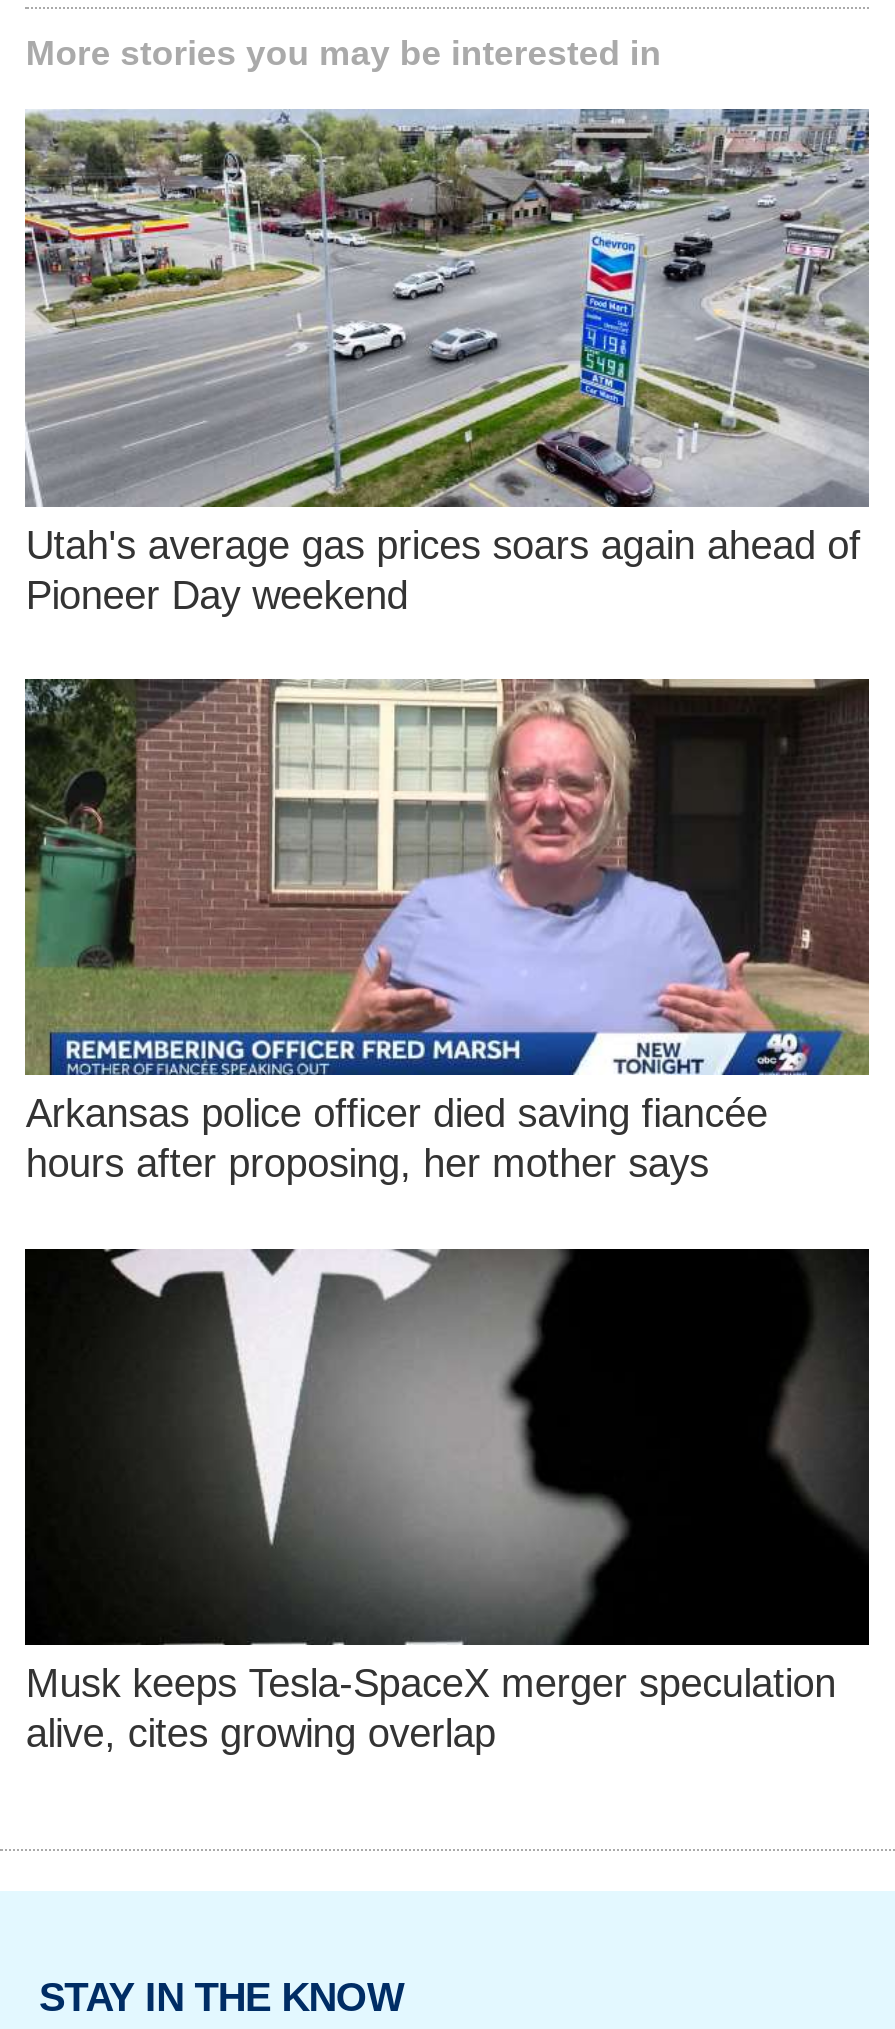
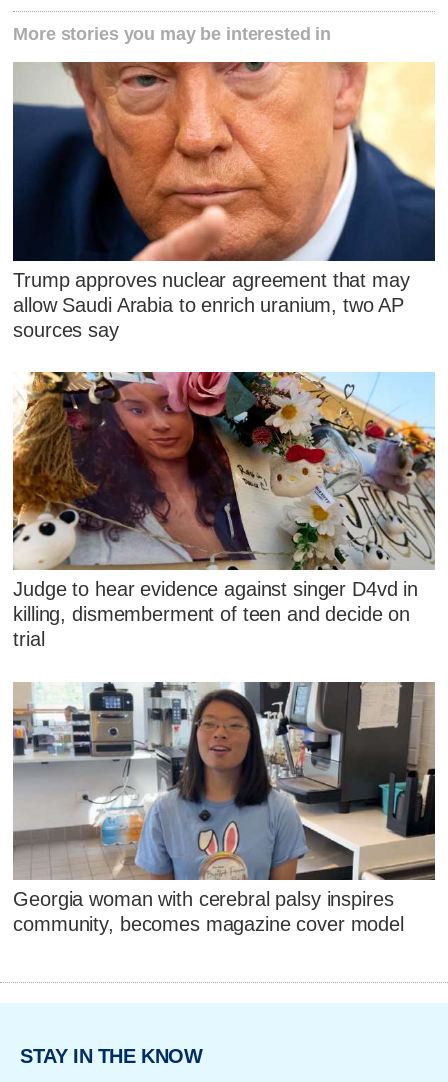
[23,107,871,616] [image] | Utah's average gas prices soars again ahead of | Pioneer Day weekend -> [12,61,435,341] [image] | Trump approves nuclear agreement that may | allow Saudi Arabia to enrich uranium, two AP | sources say
[23,677,871,1186] [image] | Arkansas police officer died saving fiancée | hours after proposing, her mother says -> [12,371,436,650] [image] | Judge to hear evidence against singer D4vd in | killing, dismemberment of teen and decide on | trial
[23,1249,869,1755] [image] | Musk keeps Tesla-SpaceX merger speculation | alive, cites growing overlap -> [12,681,436,935] [image] | Georgia woman with cerebral palsy inspires | community, becomes magazine cover model

